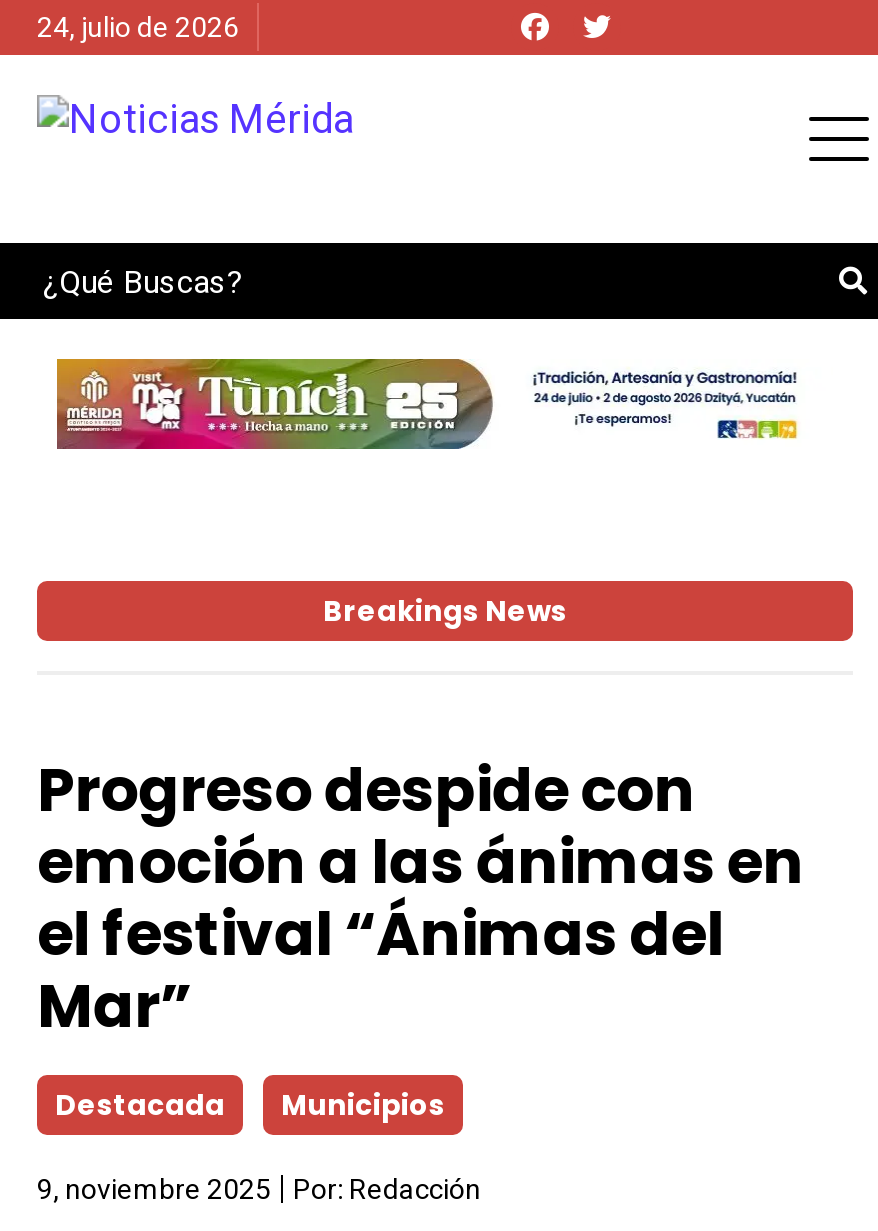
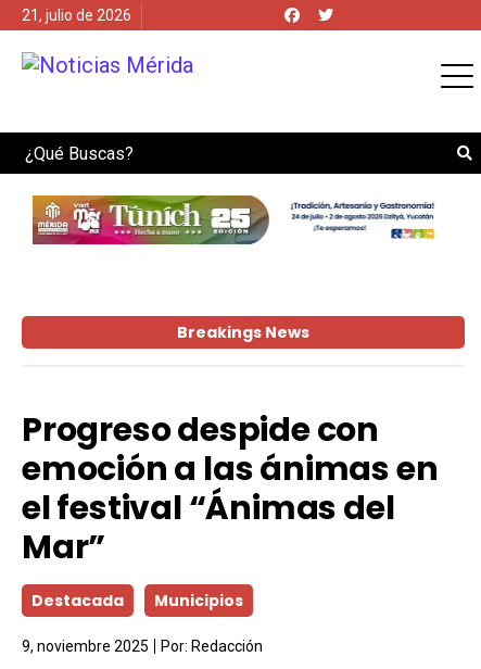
[37,11,239,43] 24, julio de 2026 -> [22,7,131,24] 21, julio de 2026

